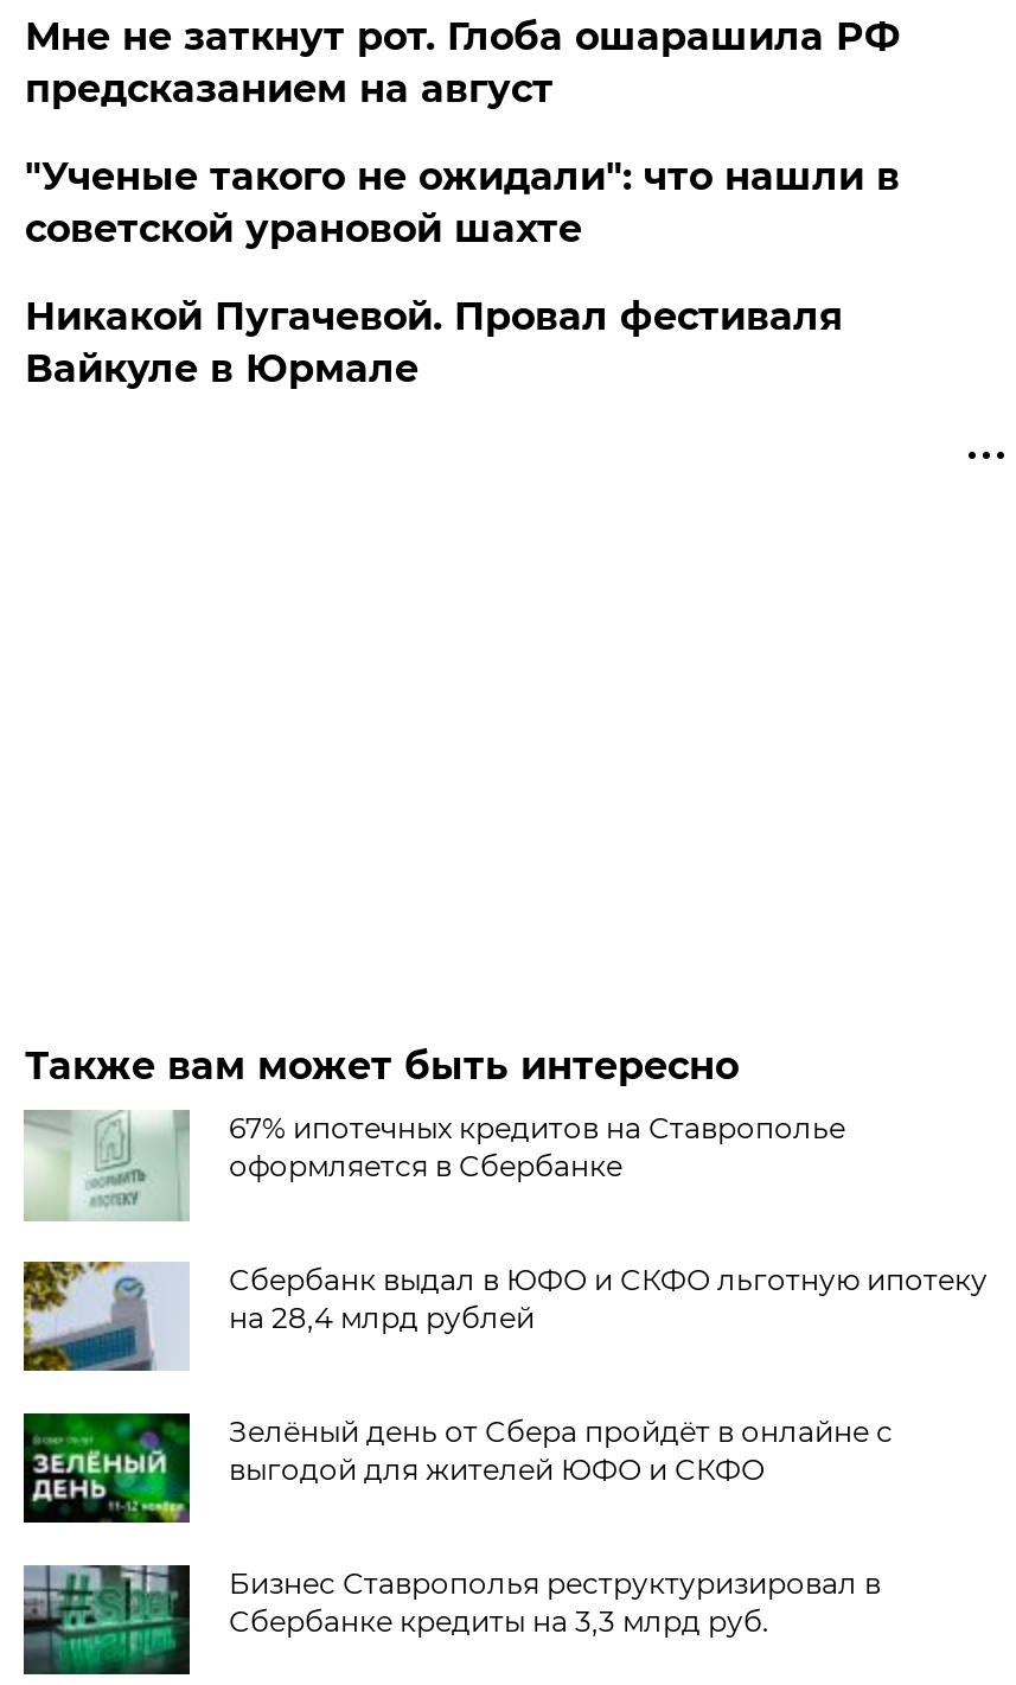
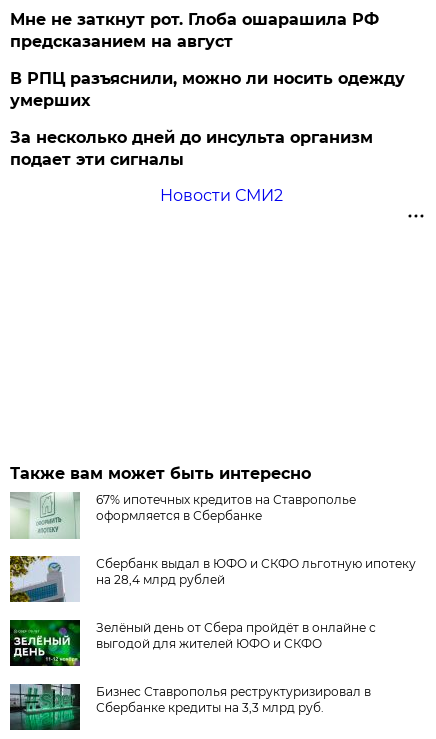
[25,155,900,392] "Ученые такого не ожидали": что нашли в | советской урановой шахте | Никакой Пугачевой. Провал фестиваля | Вайкуле в Юрмале -> [10,69,405,205] В РПЦ разъяснили, можно ли носить одежду | умерших | За несколько дней до инсульта организм | подает эти сигналы | Новости СМИ2

